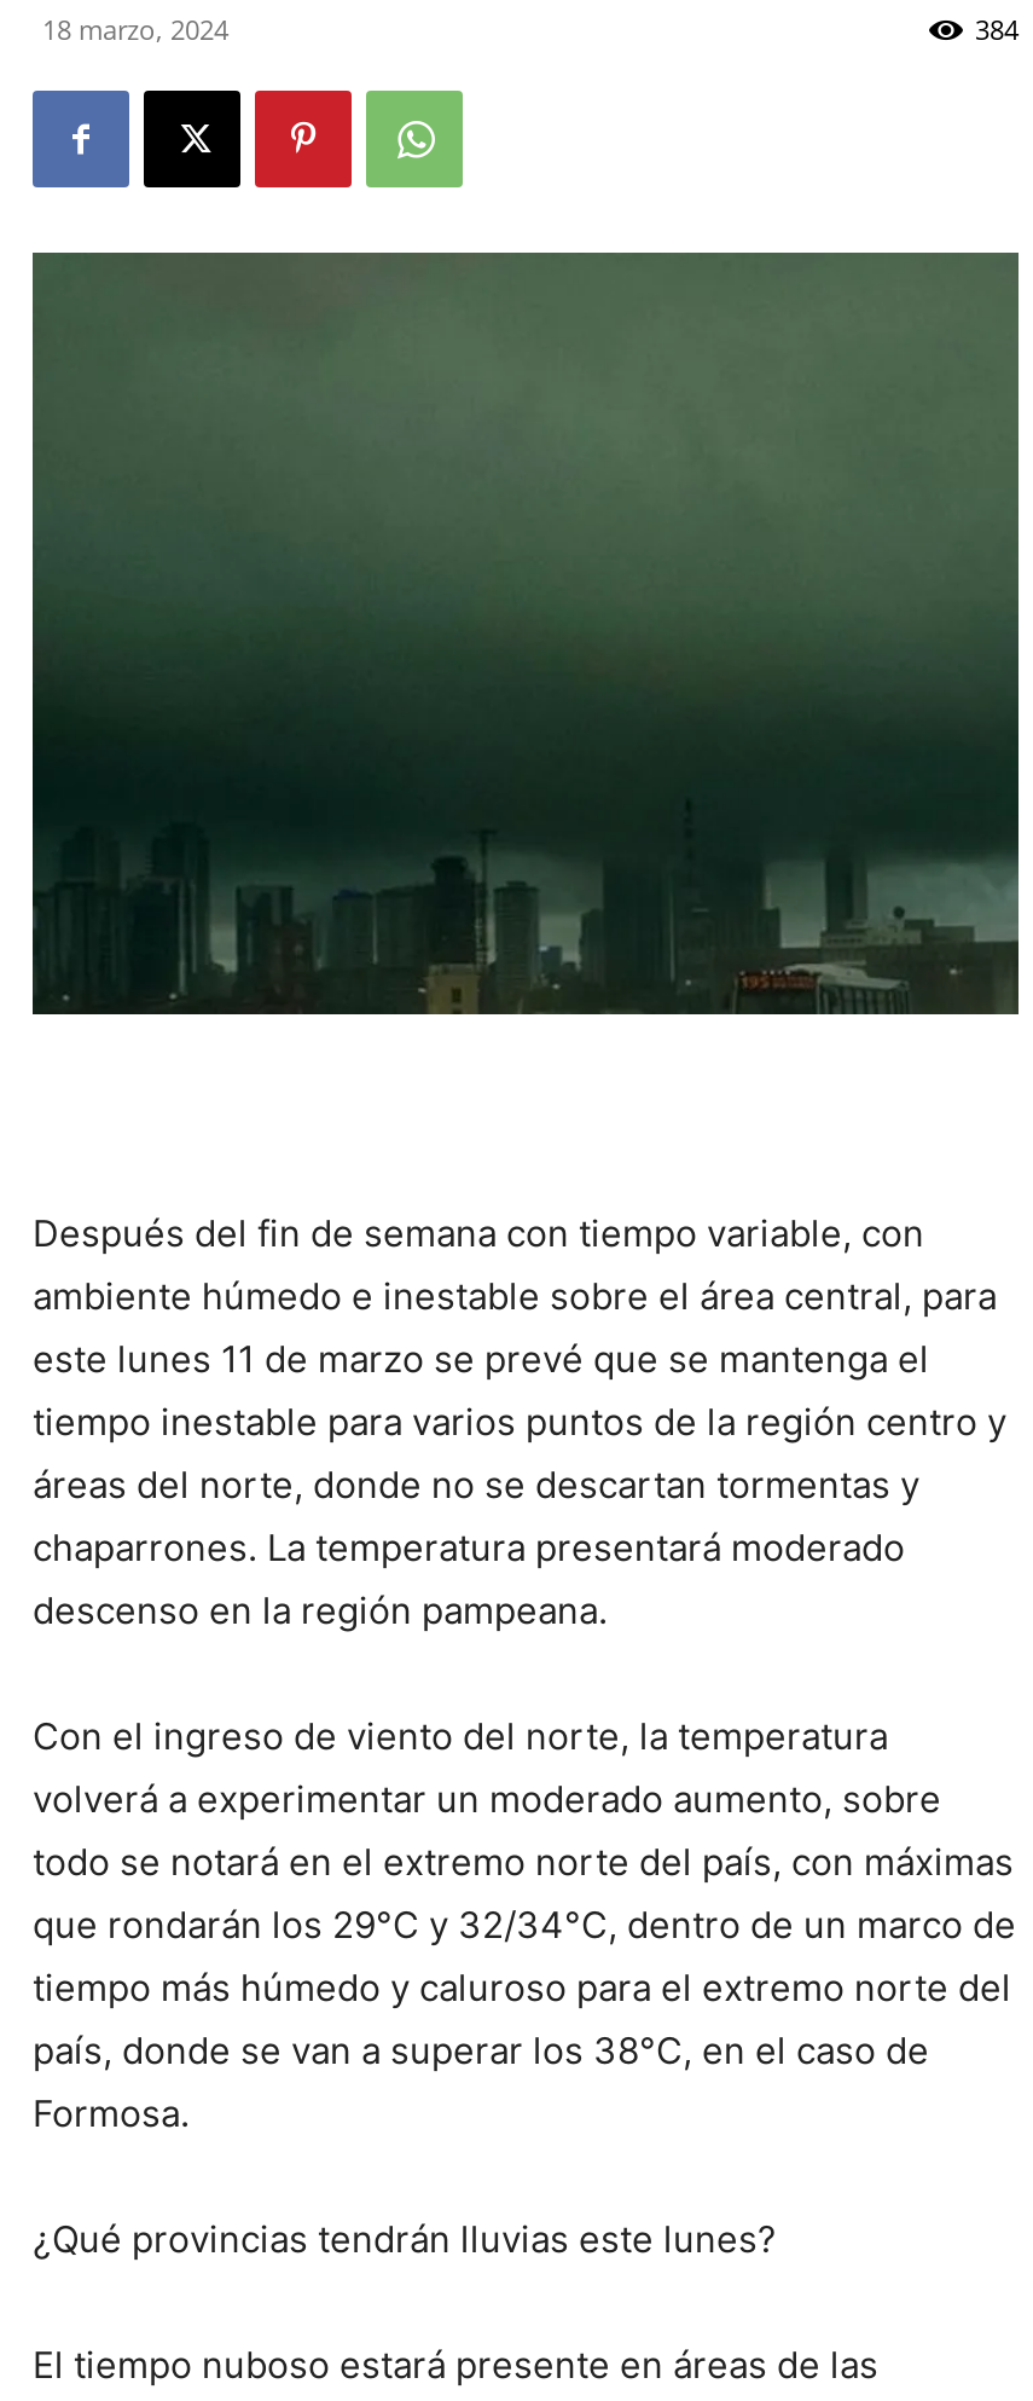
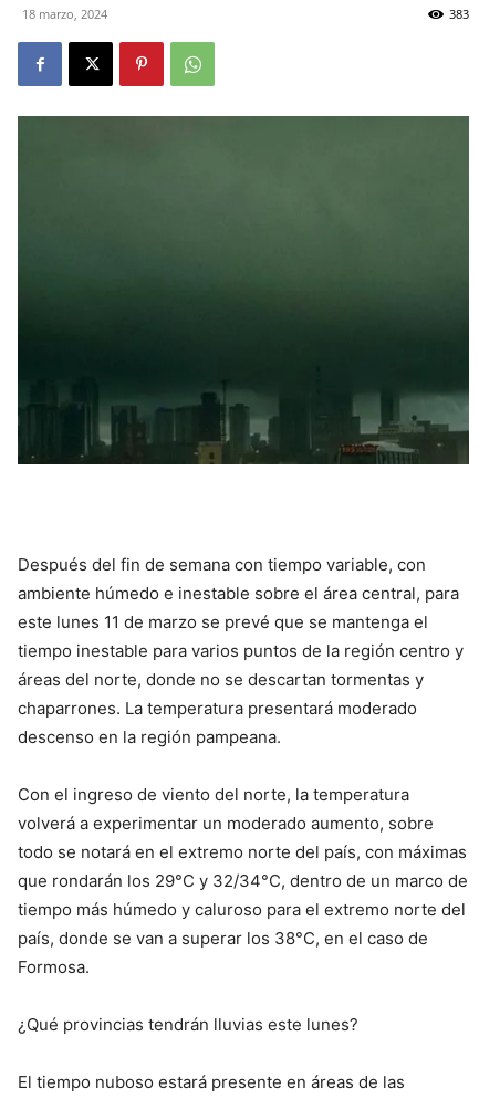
[975,11,1019,48] 384 -> [449,6,469,22] 383

